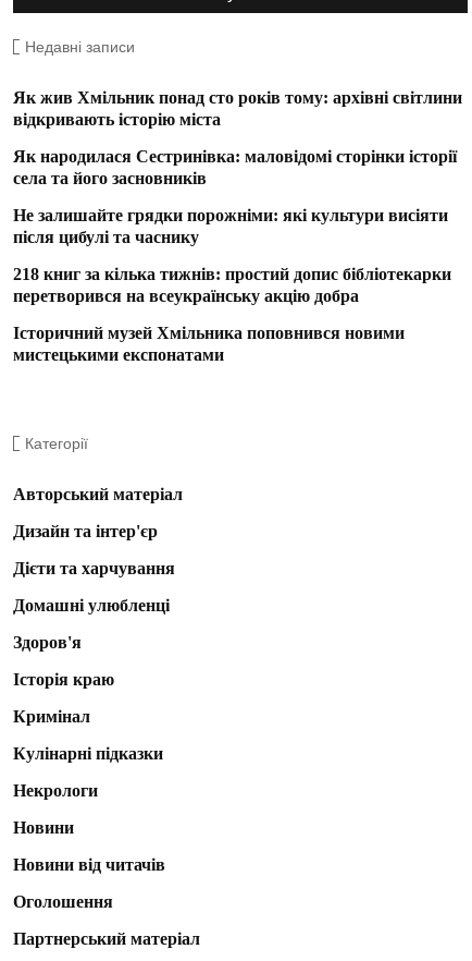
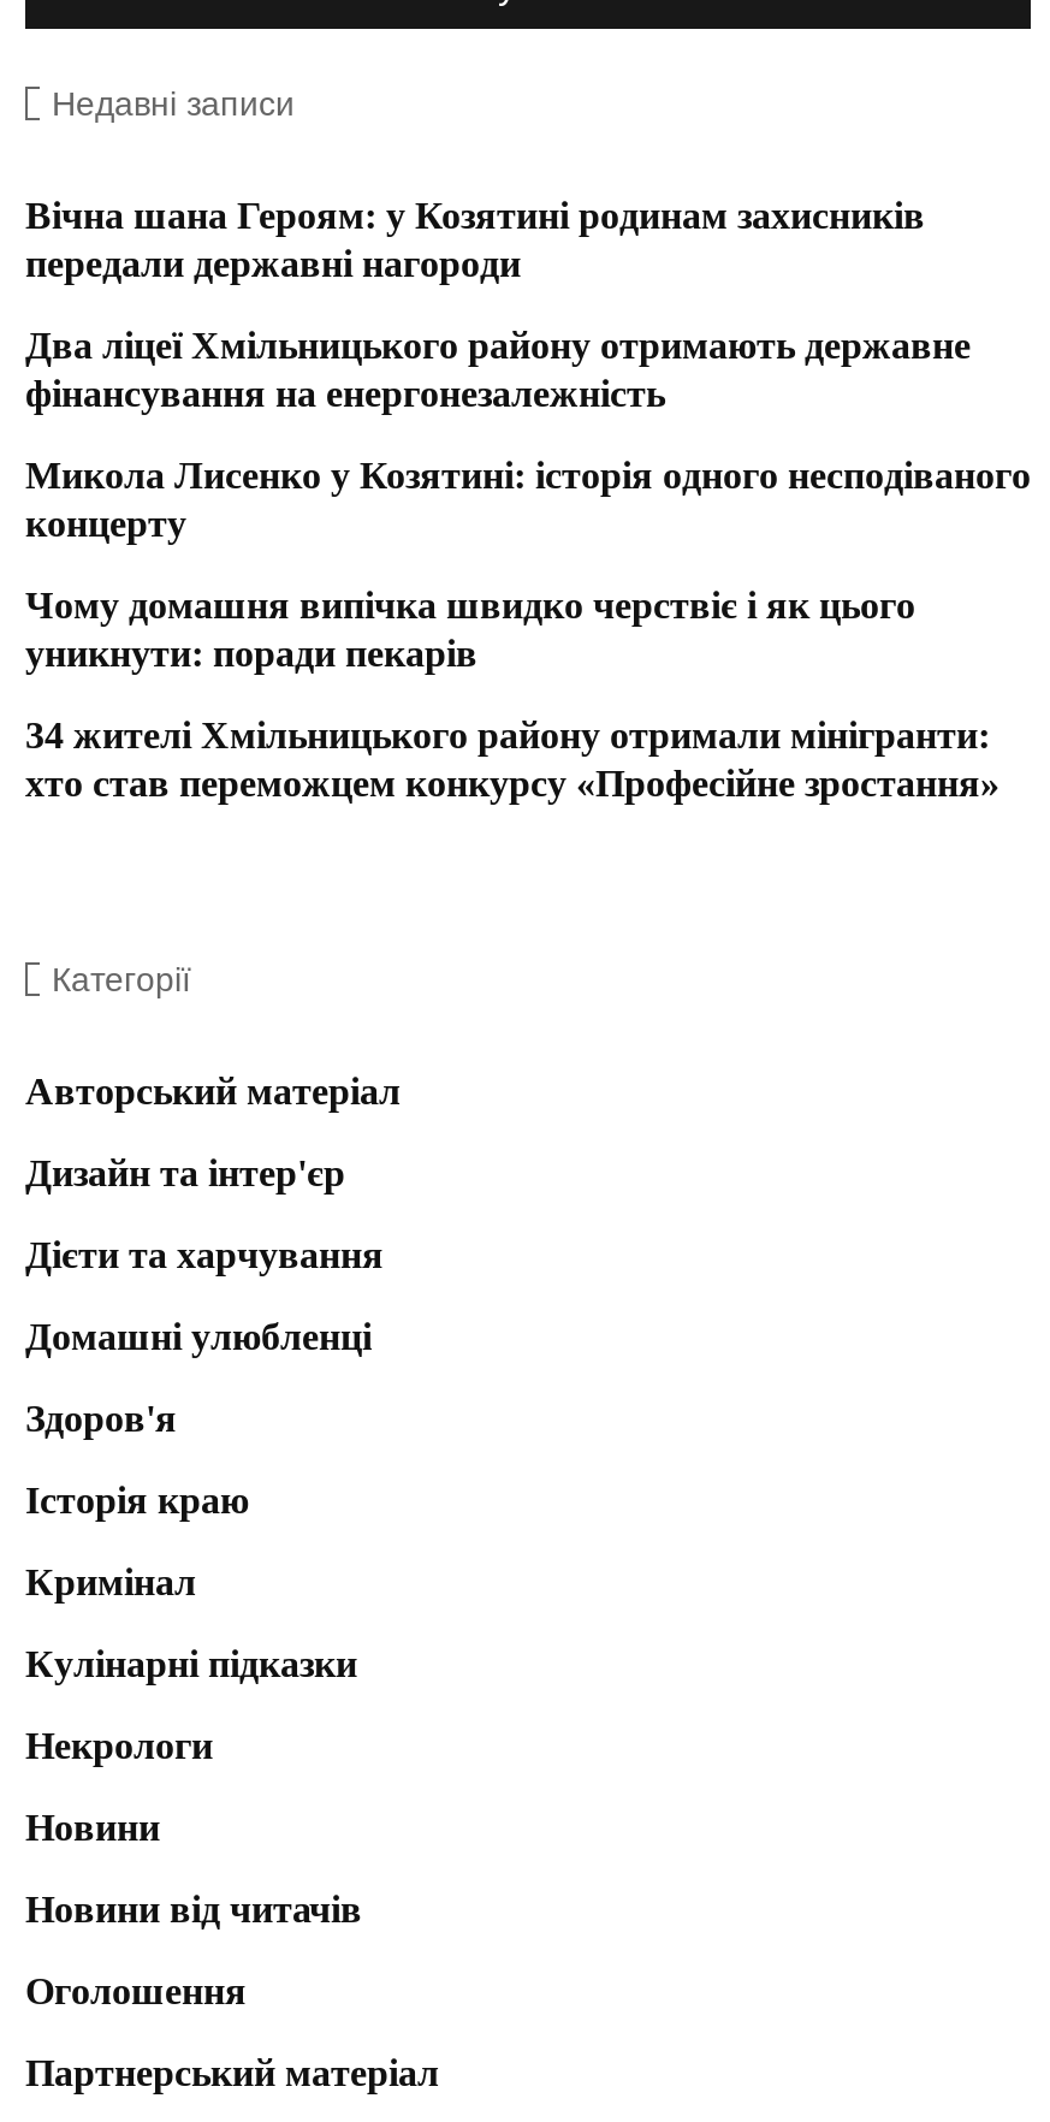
[13,88,462,129] Як жив Хмільник понад сто років тому: архівні світлини | відкривають історію міста -> [25,195,925,284] Вічна шана Героям: у Козятині родинам захисників | передали державні нагороди
[13,147,457,187] Як народилася Сестринівка: маловідомі сторінки історії | села та його засновників -> [25,325,971,414] Два ліцеї Хмільницького району отримають державне | фінансування на енергонезалежність
[13,206,448,246] Не залишайте грядки порожніми: які культури висіяти | після цибулі та часнику -> [25,455,1031,544] Микола Лисенко у Козятині: історія одного несподіваного | концерту
[13,265,451,305] 218 книг за кілька тижнів: простий допис бібліотекарки | перетворився на всеукраїнську акцію добра -> [25,585,915,674] Чому домашня випічка швидко черствіє і як цього | уникнути: поради пекарів
[13,324,405,364] Історичний музей Хмільника поповнився новими | мистецькими експонатами -> [25,715,999,804] 34 жителі Хмільницького району отримали мінігранти: | хто став переможцем конкурсу «Професійне зростання»

